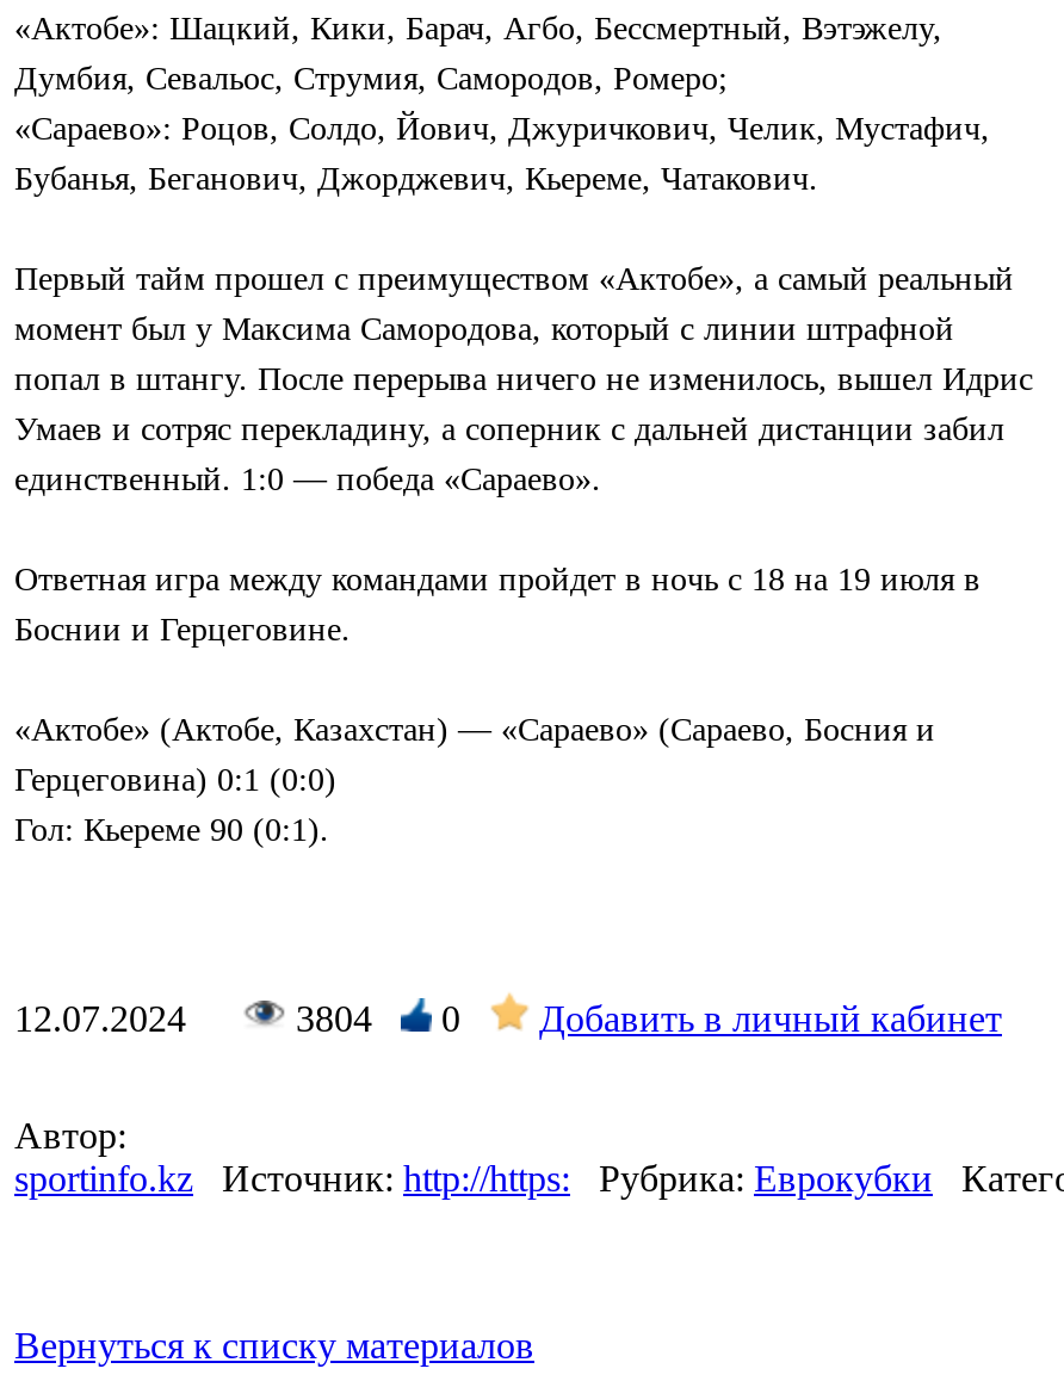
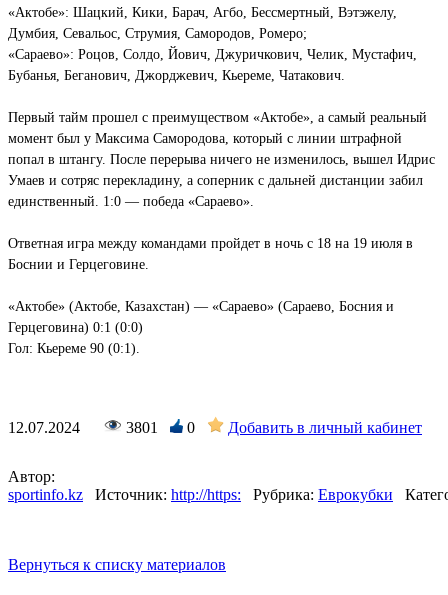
[296,998,1002,1038] 3804 0 Добавить в личный кабинет -> [126,419,422,436] 3801 0 Добавить в личный кабинет

